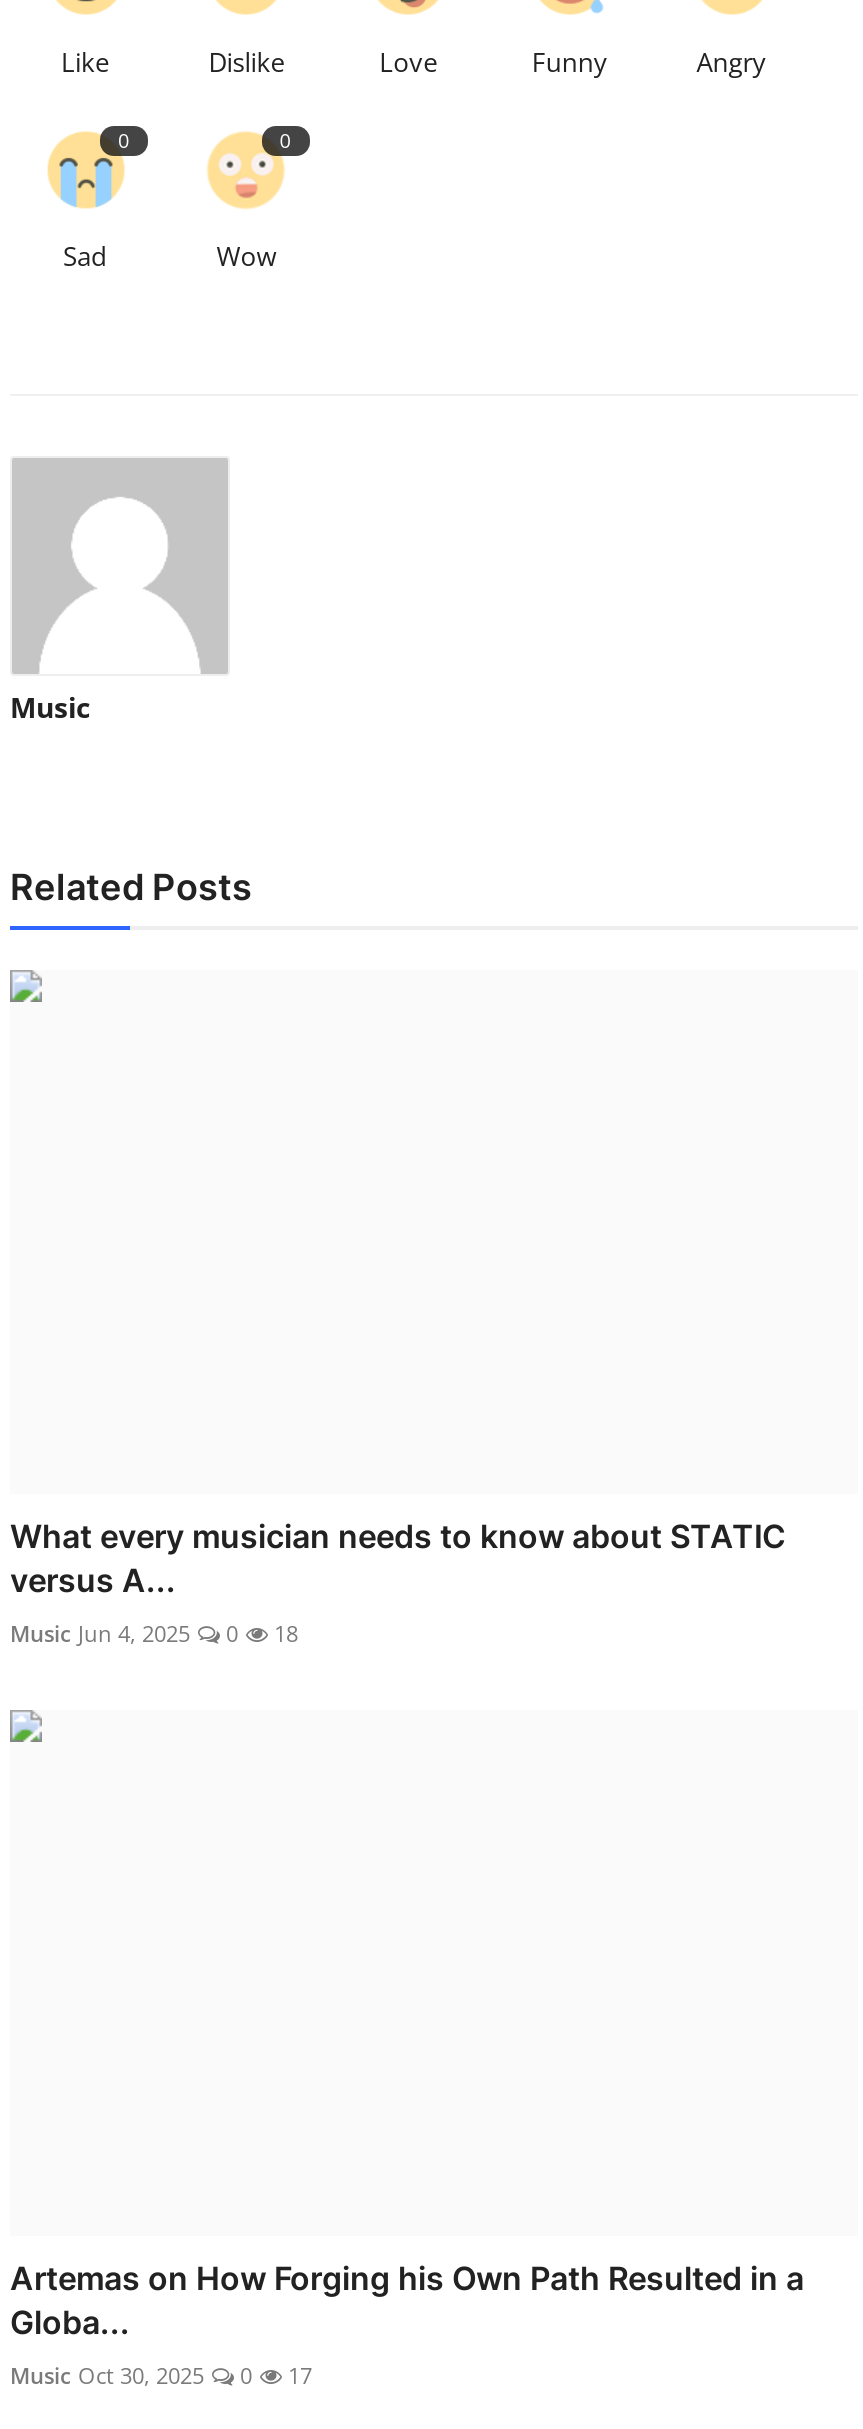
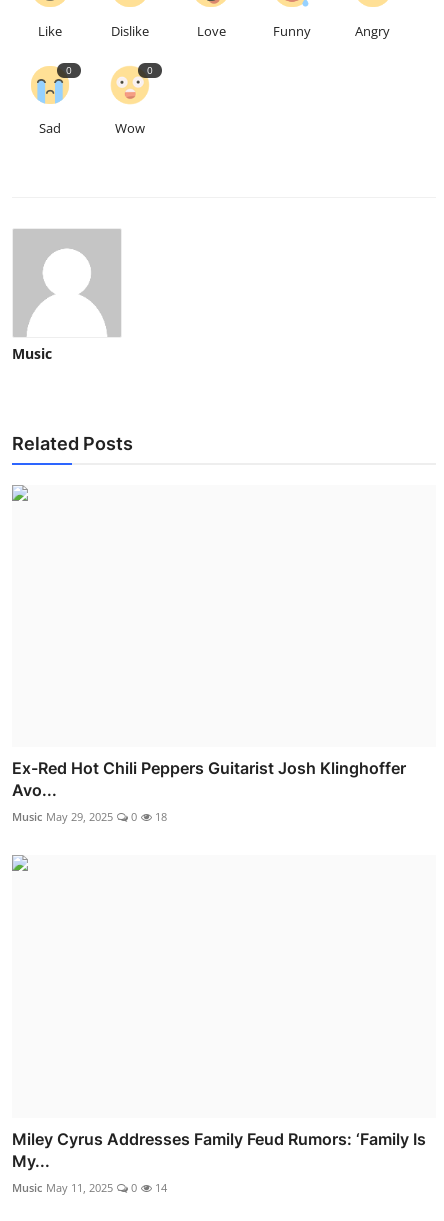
[10,1516,786,1648] What every musician needs to know about STATIC | versus A... | Music Jun 4, 2025 -> [12,758,406,824] Ex-Red Hot Chili Peppers Guitarist Josh Klinghoffer | Avo... | Music May 29, 2025
[10,2257,804,2389] Artemas on How Forging his Own Path Resulted in a | Globa... | Music Oct 30, 2025 -> [12,1129,426,1195] Miley Cyrus Addresses Family Feud Rumors: ‘Family Is | My... | Music May 11, 2025
[282,2359,312,2389] 17 -> [152,1180,167,1195] 14

